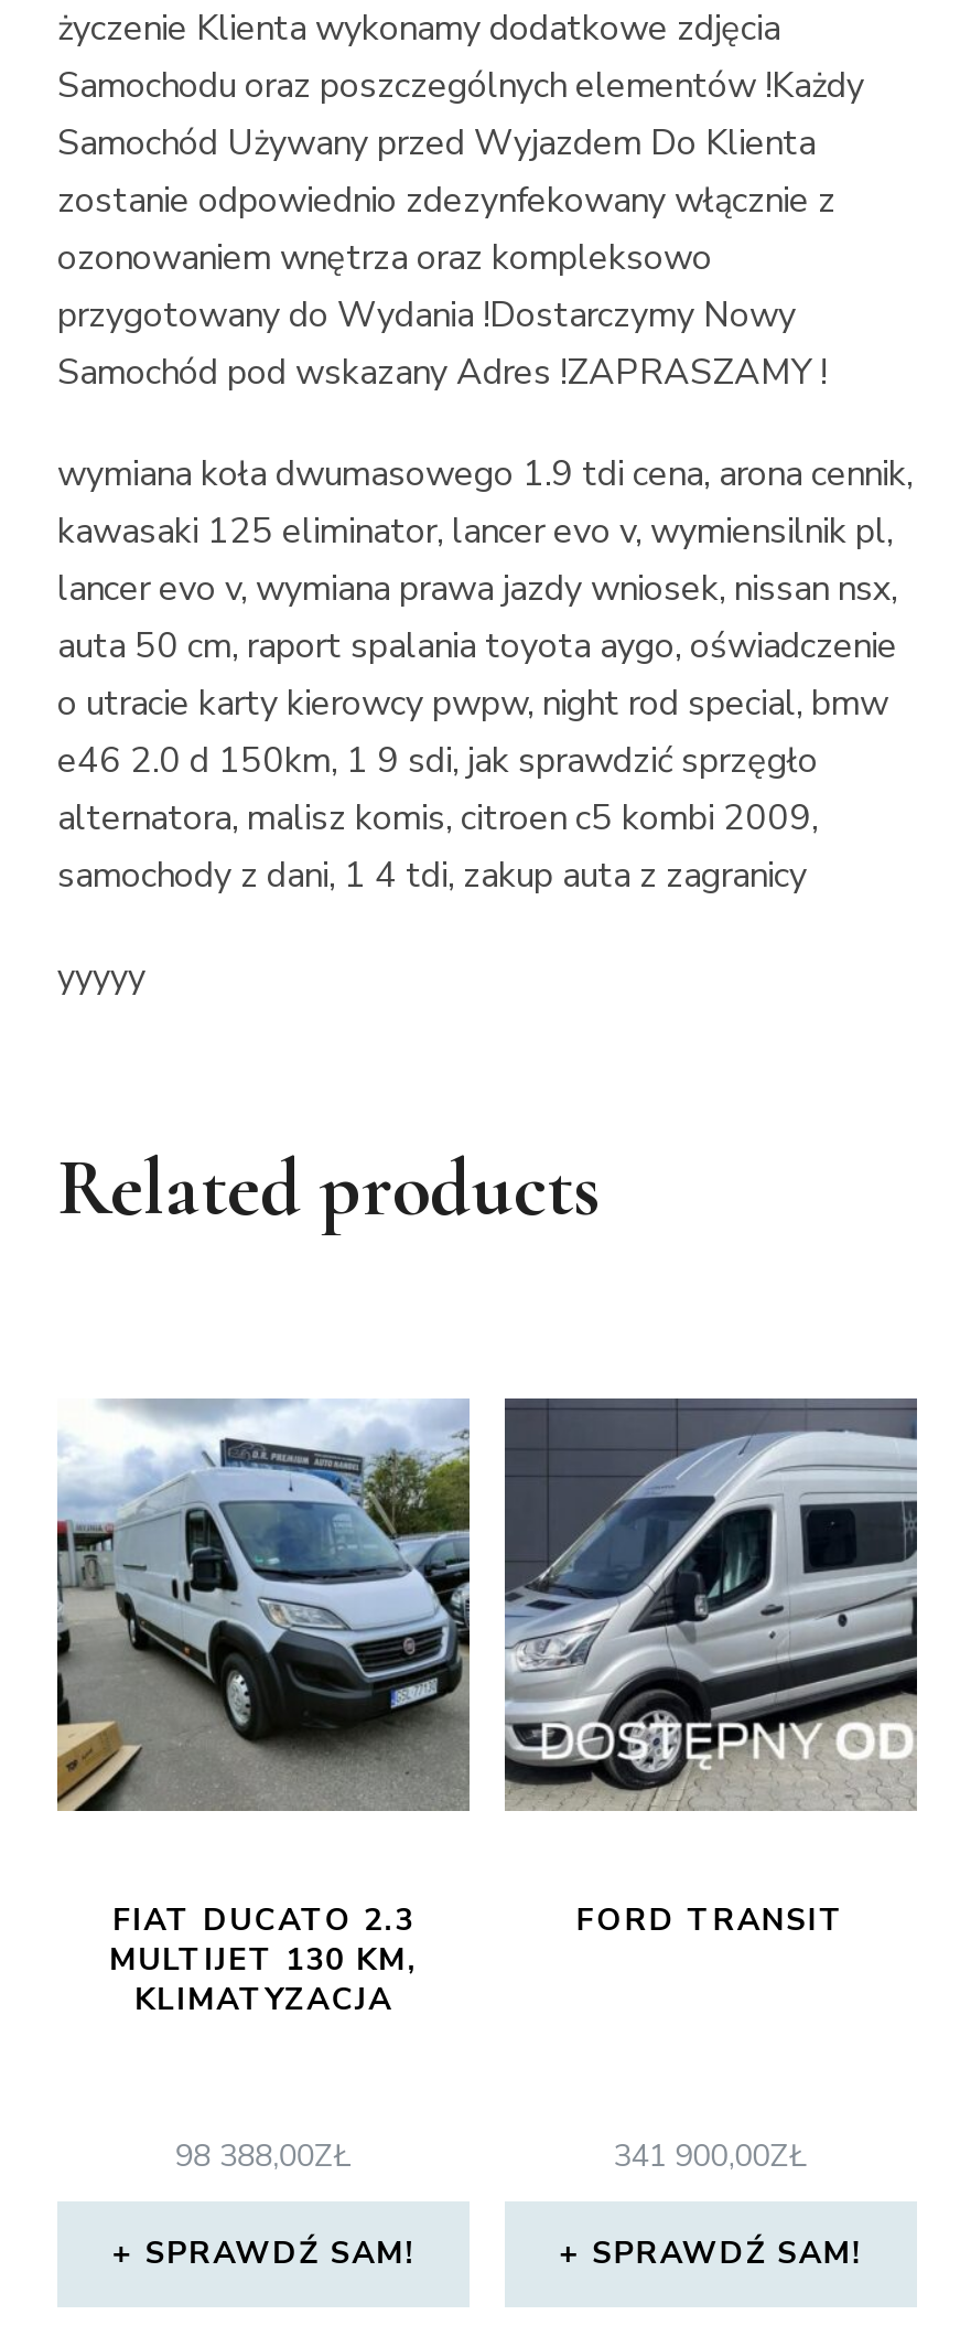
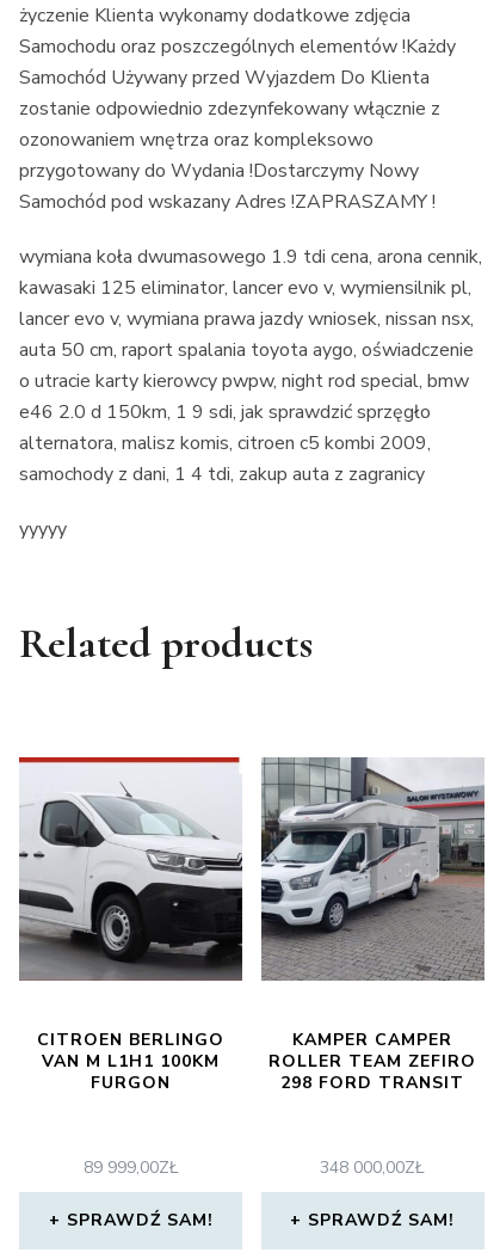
[55,1398,472,2022] [image] | FIAT DUCATO 2.3 | MULTIJET 130 KM, | KLIMATYZACJA -> [18,756,243,1095] [image] | CITROEN BERLINGO | VAN M L1H1 100KM | FURGON
[505,1396,919,1811] [image] -> [260,757,486,981] [image]
[576,1900,845,1942] FORD TRANSIT -> [269,1029,477,1095] KAMPER CAMPER | ROLLER TEAM ZEFIRO | 298 FORD TRANSIT
[175,2136,352,2178] 98 388,00ZŁ -> [83,1157,179,1180] 89 999,00ZŁ
[614,2136,808,2178] 341 900,00ZŁ -> [320,1157,425,1180] 348 000,00ZŁ

